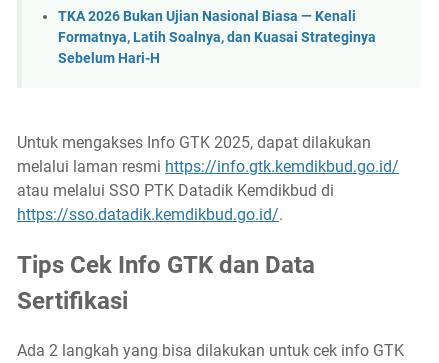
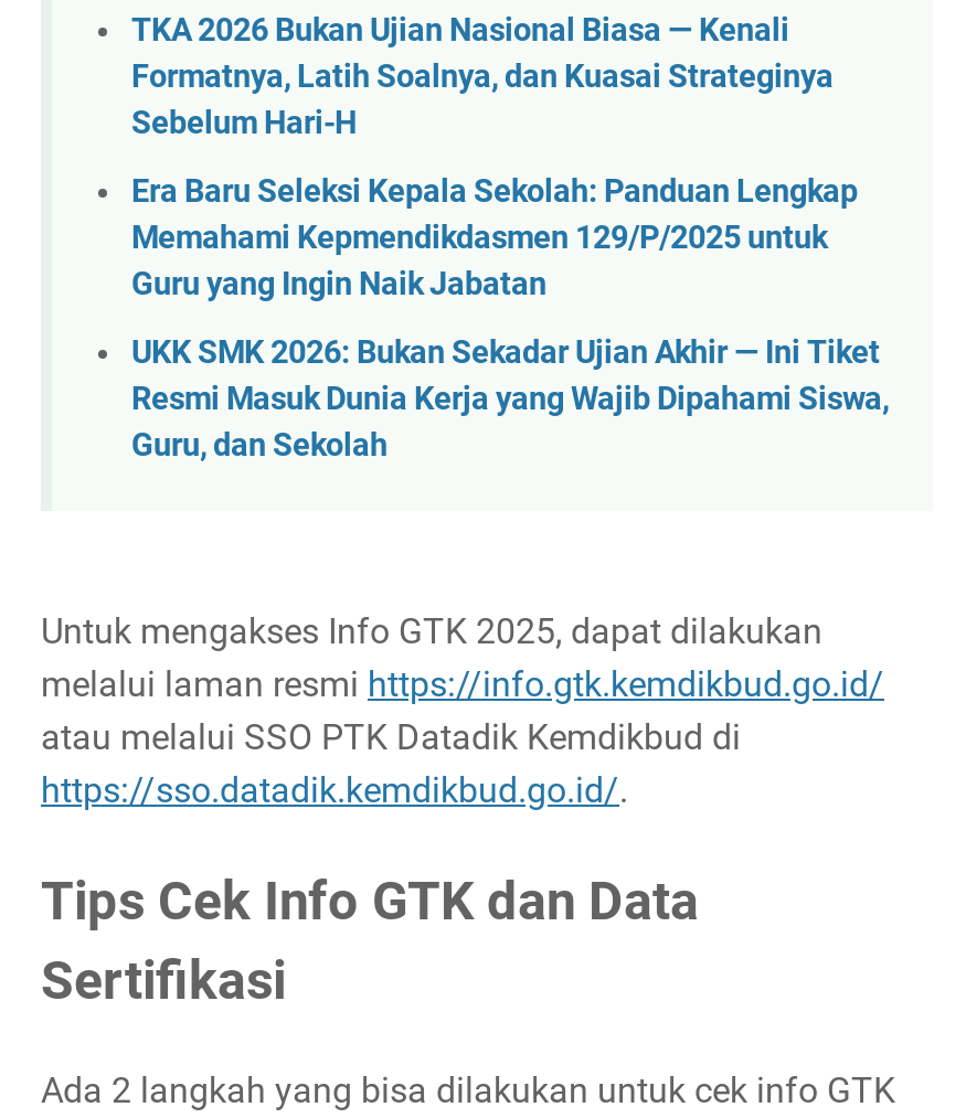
none -> [131,174,889,464] Era Baru Seleksi Kepala Sekolah: Panduan Lengkap | Memahami Kepmendikdasmen 129/P/2025 untuk | Guru yang Ingin Naik Jabatan | UKK SMK 2026: Bukan Sekadar Ujian Akhir — Ini Tiket | Resmi Masuk Dunia Kerja yang Wajib Dipahami Siswa, | Guru, dan Sekolah

